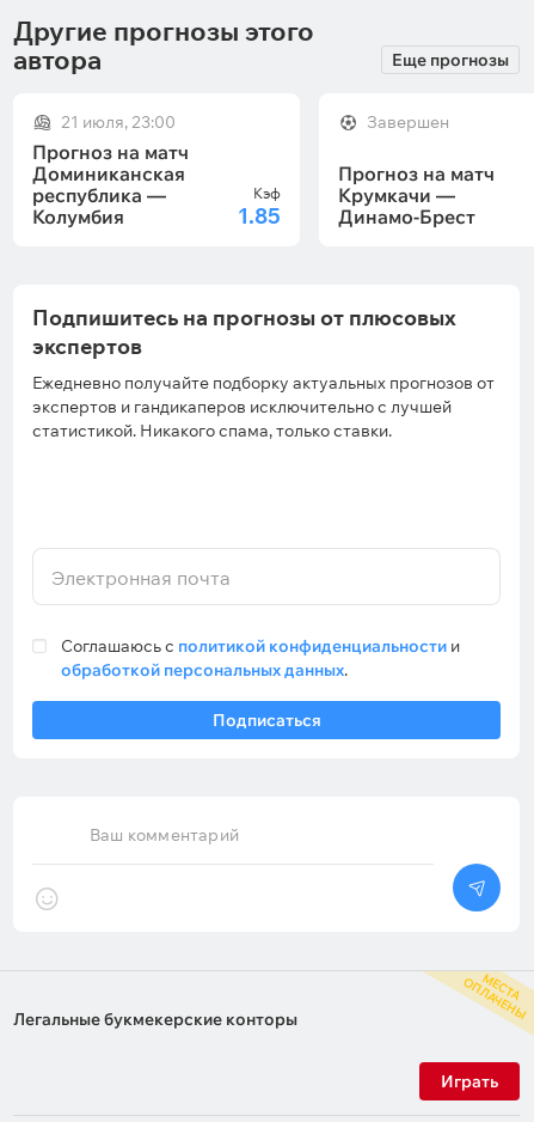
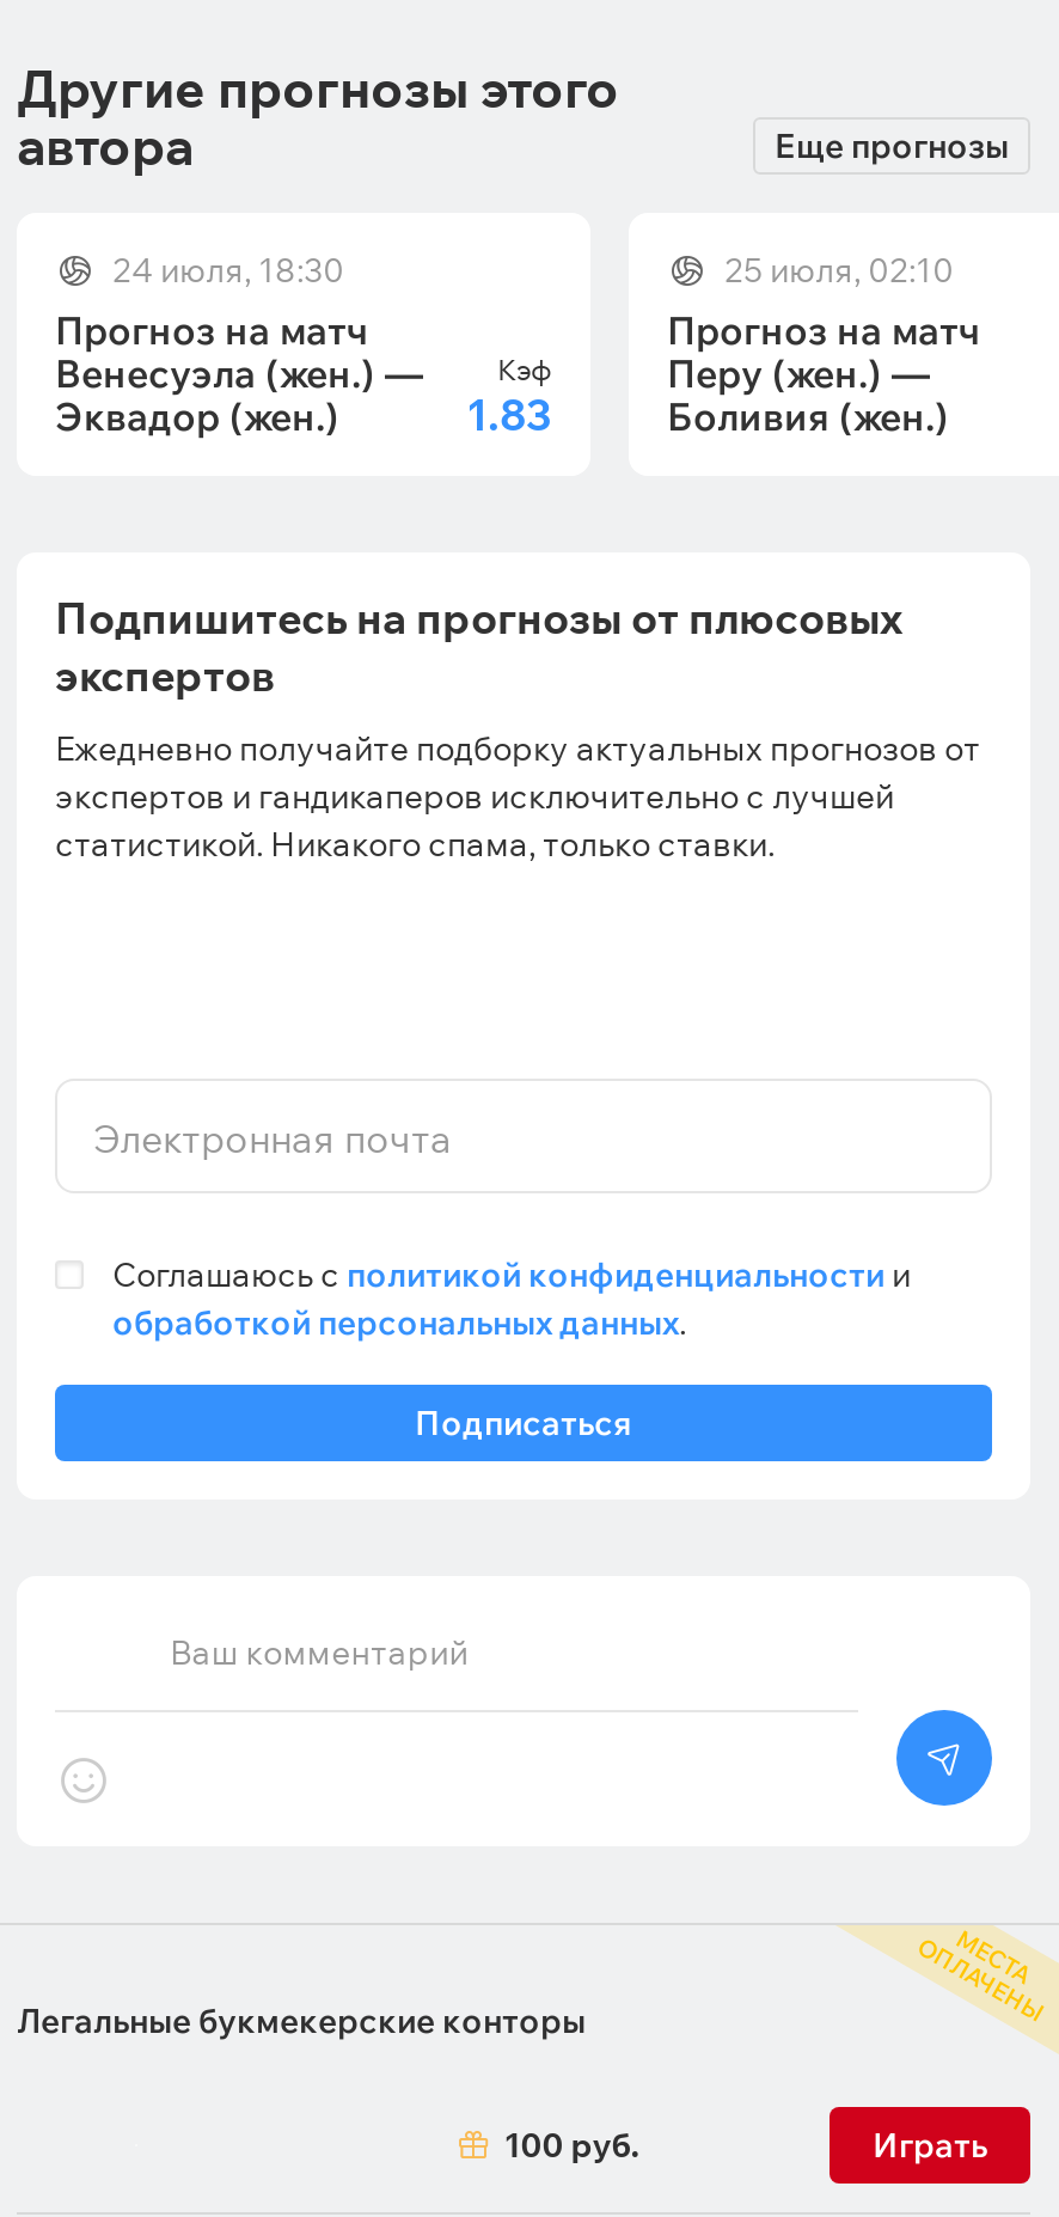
[61,111,176,133] 21 июля, 23:00 -> [112,249,344,292] 24 июля, 18:30
[367,111,449,133] Завершен -> [724,249,954,292] 25 июля, 02:10
[32,161,185,228] Доминиканская | республика — | Колумбия -> [55,349,423,440] Венесуэла (жен.) — | Эквадор (жен.)
[338,183,475,228] Крумкачи — | Динамо-Брест -> [667,349,949,440] Перу (жен.) — | Боливия (жен.)
[238,202,281,230] 1.85 -> [466,387,552,442] 1.83
none -> [504,2124,640,2167] 100 руб.

